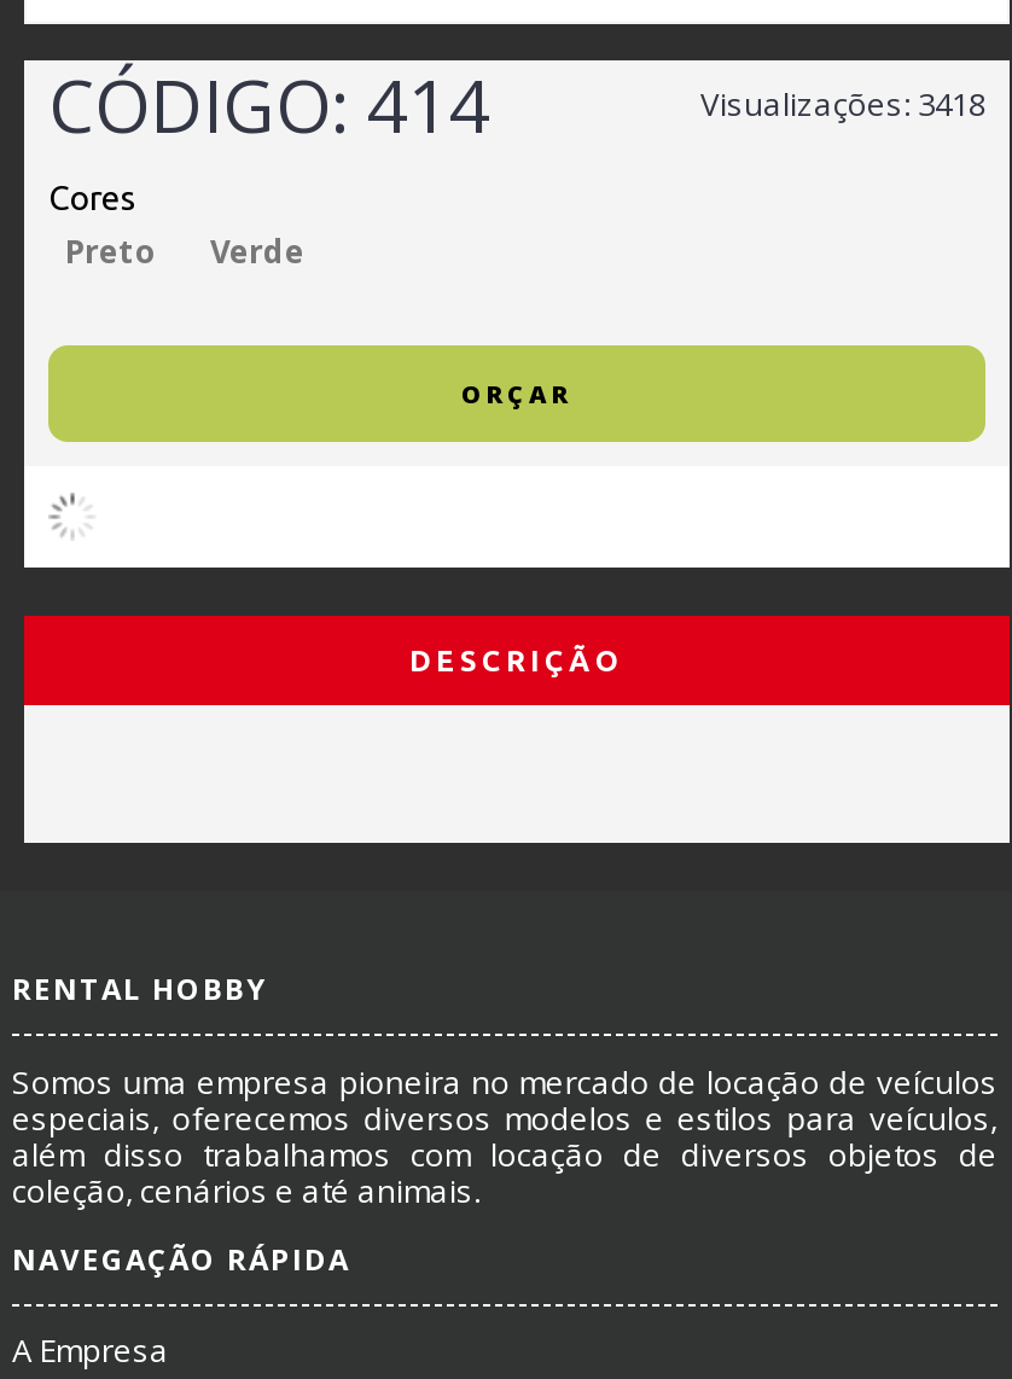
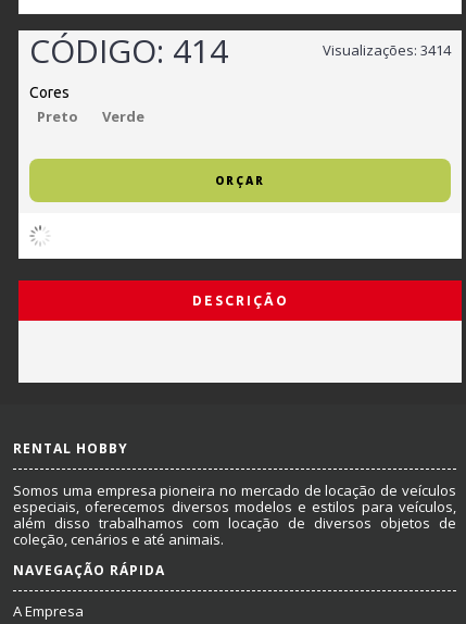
[700,81,985,124] Visualizações: 3418 -> [323,40,451,59] Visualizações: 3414

